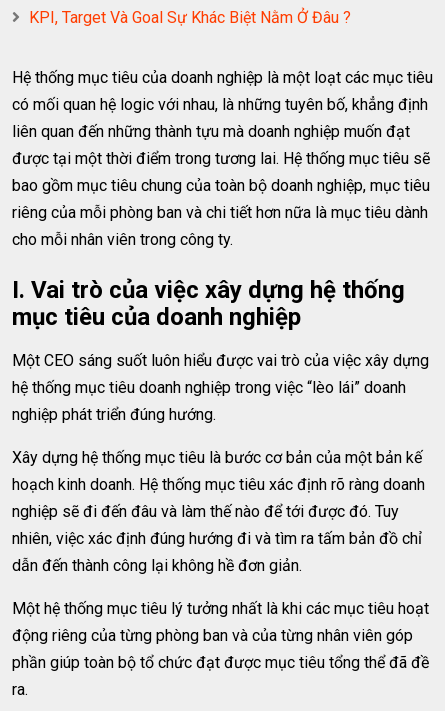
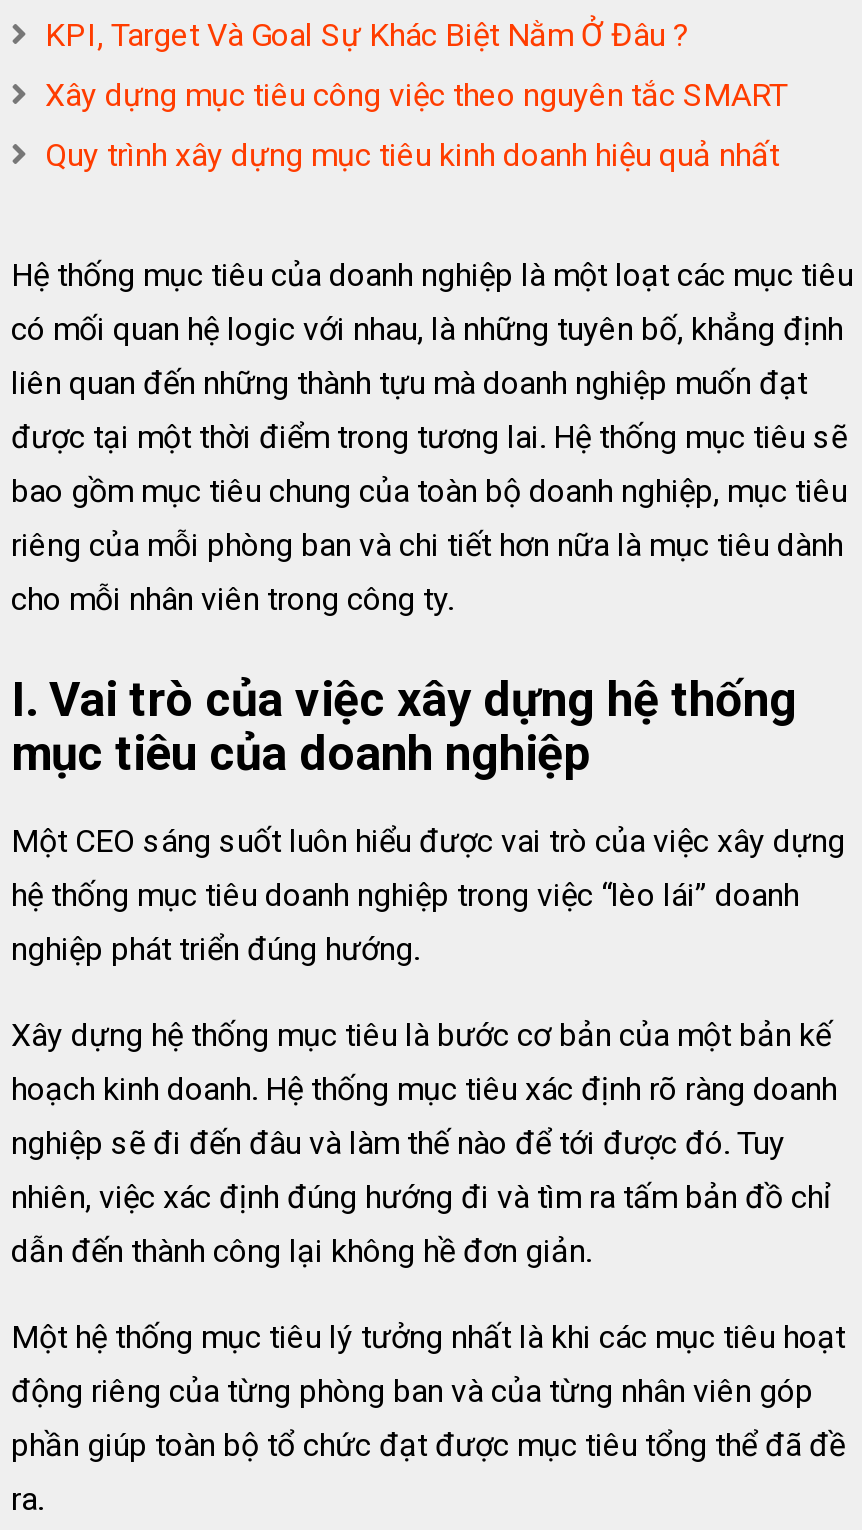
none -> [45,77,787,175] Xây dựng mục tiêu công việc theo nguyên tắc SMART | Quy trình xây dựng mục tiêu kinh doanh hiệu quả nhất

